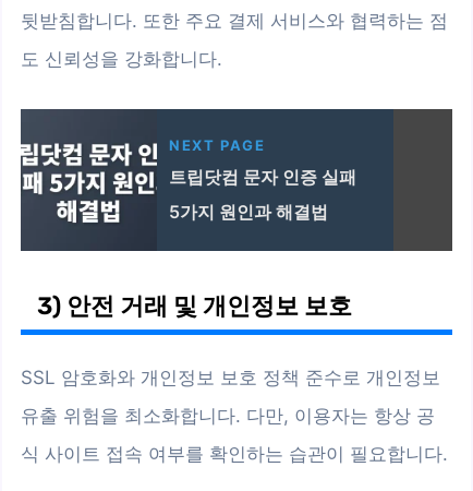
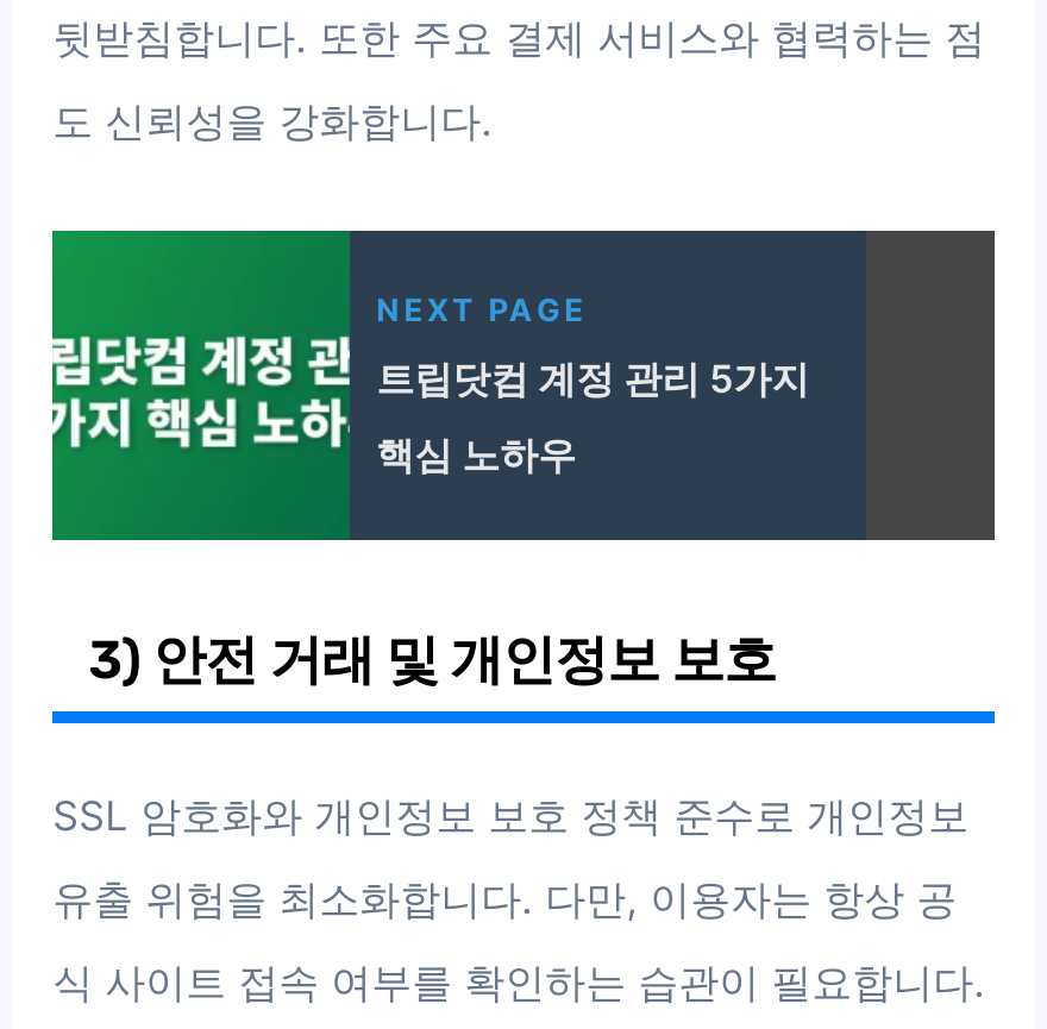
[20,109,356,251] [image] | 트립닷컴 문자 인증 실패 -> [50,231,809,540] [image] | 트립닷컴 계정 관리 5가지
[169,200,328,222] 5가지 원인과 해결법 -> [376,430,576,477] 핵심 노하우

